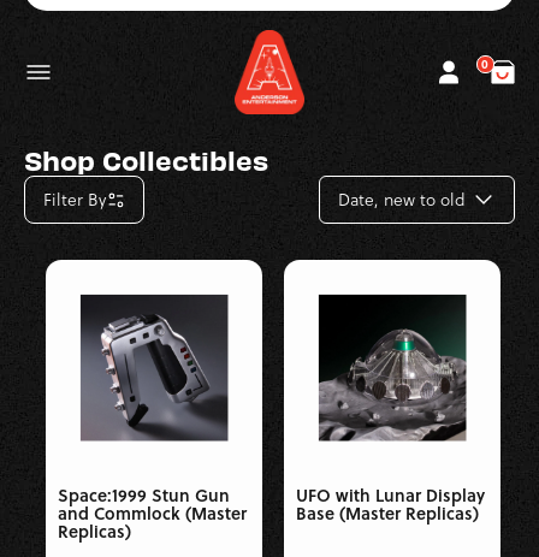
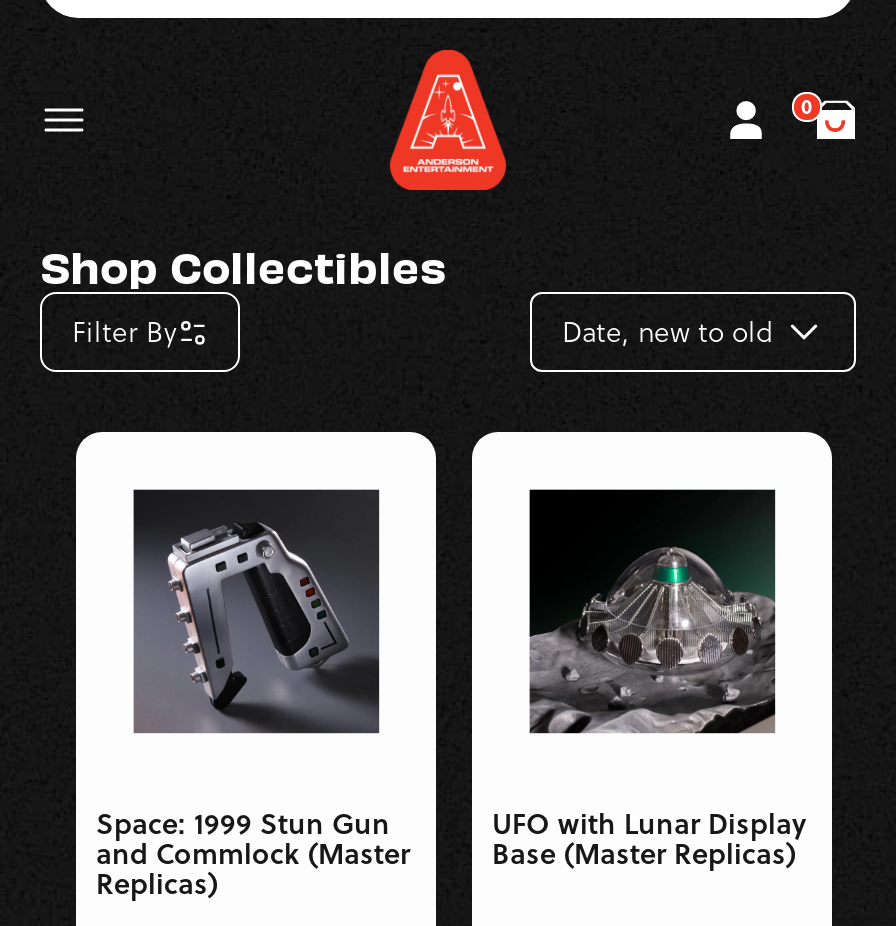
[58,482,230,507] Space:1999 Stun Gun -> [96,801,390,843] Space: 1999 Stun Gun

